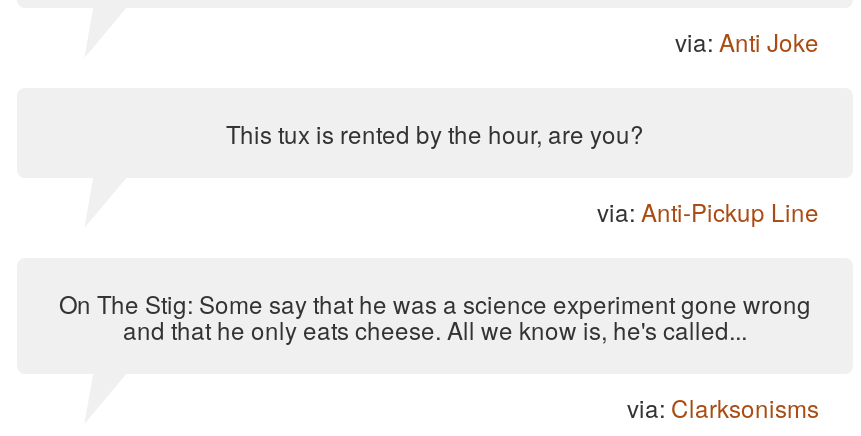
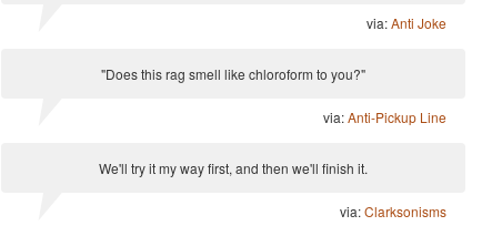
[226,116,644,150] This tux is rented by the hour, are you? -> [101,64,365,83] "Does this rag smell like chloroform to you?"
[59,286,811,346] On The Stig: Some say that he was a science experiment gone wrong | and that he only eats cheese. All we know is, he's called... -> [99,158,368,177] We'll try it my way first, and then we'll finish it.

